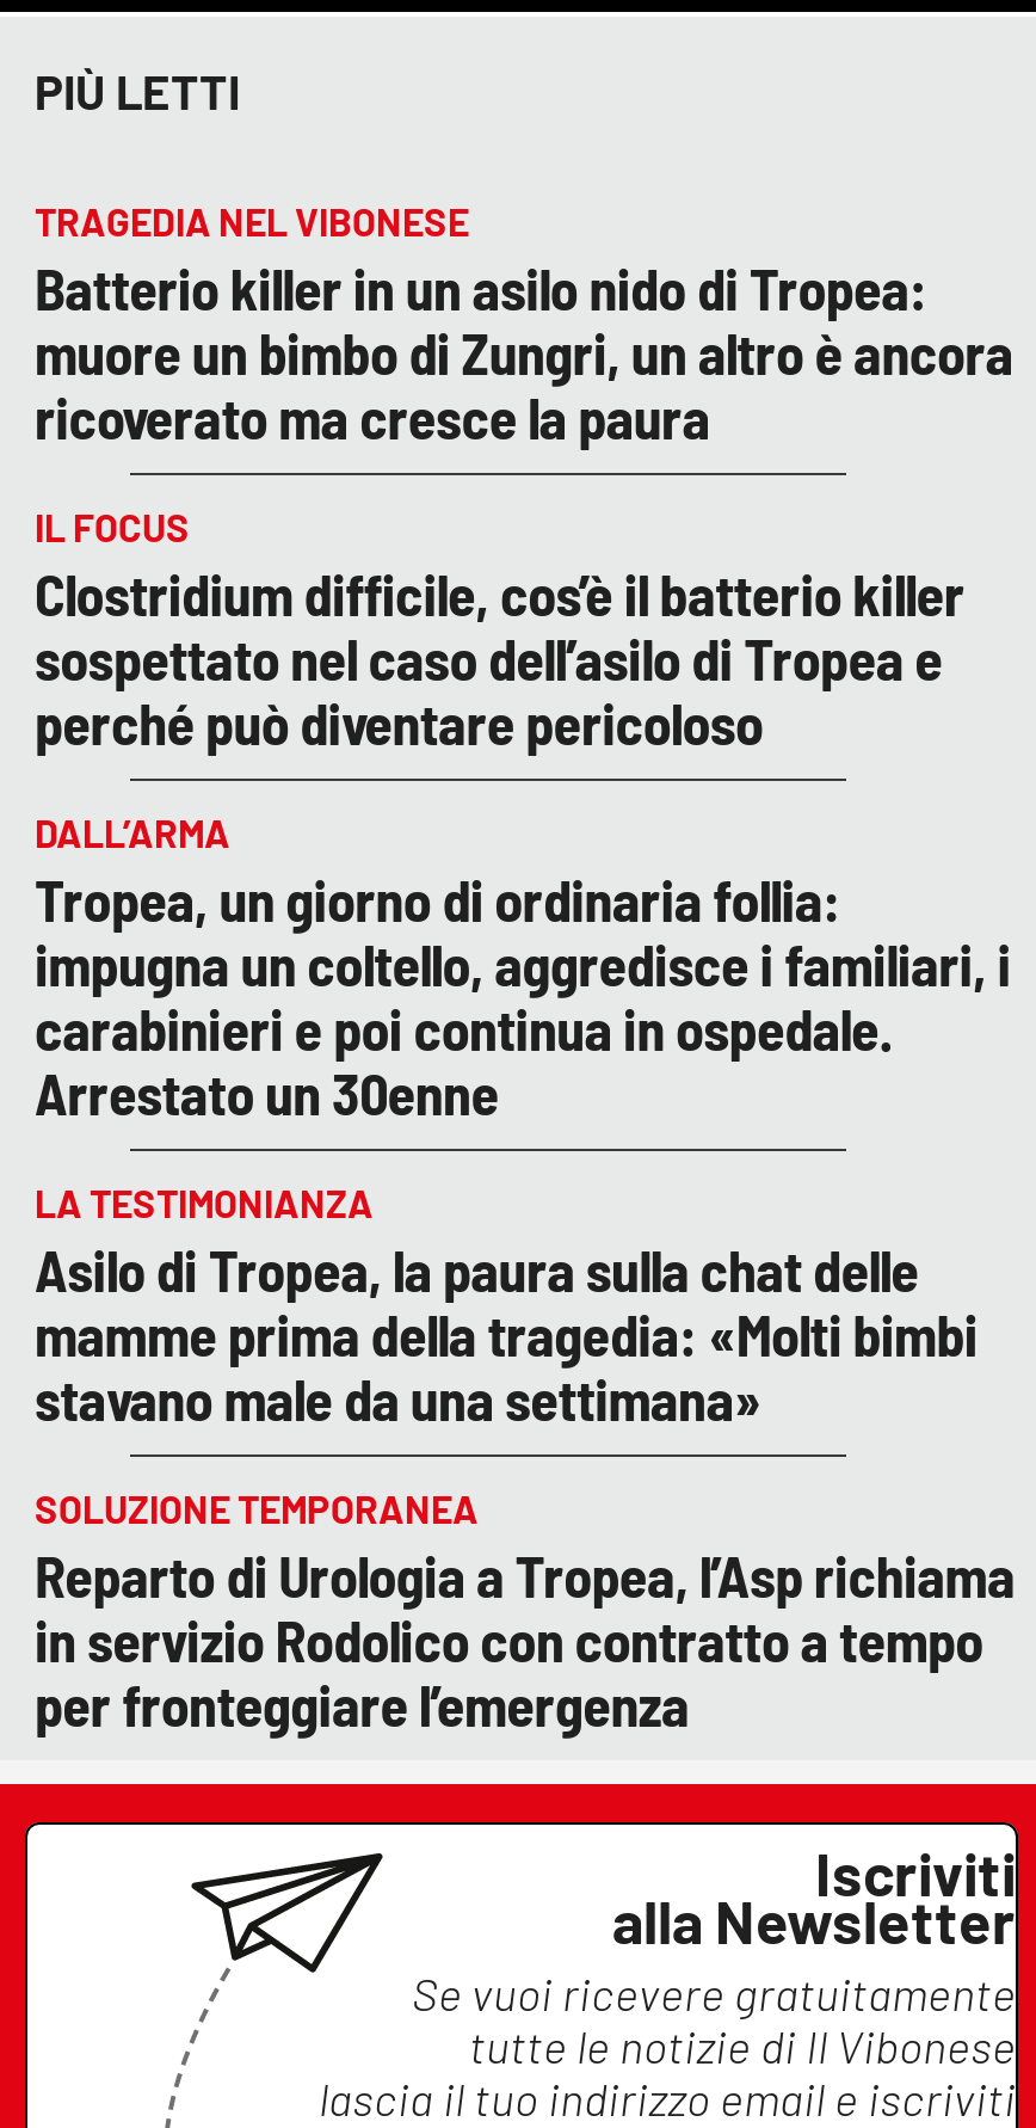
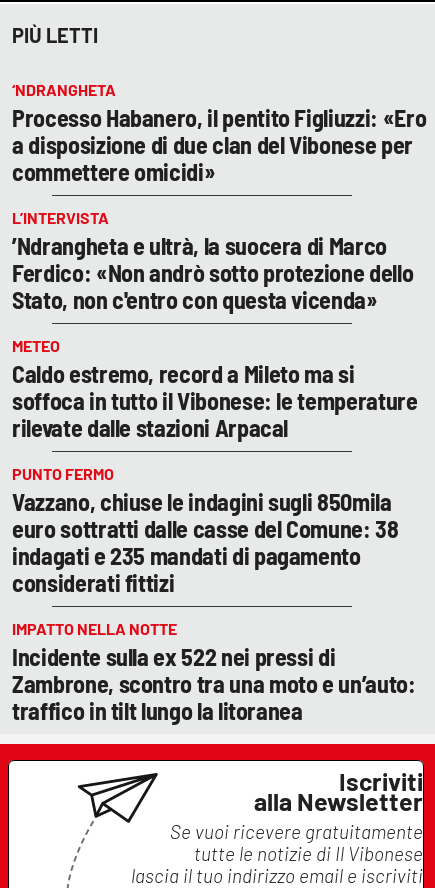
[35,198,1013,452] TRAGEDIA NEL VIBONESE | Batterio killer in un asilo nido di Tropea: | muore un bimbo di Zungri, un altro è ancora | ricoverato ma cresce la paura -> [12,80,426,186] ‘NDRANGHETA | Processo Habanero, il pentito Figliuzzi: «Ero | a disposizione di due clan del Vibonese per | commettere omicidi»
[35,504,965,757] IL FOCUS | Clostridium difficile, cos’è il batterio killer | sospettato nel caso dell’asilo di Tropea e | perché può diventare pericoloso -> [12,208,413,314] L’INTERVISTA | ’Ndrangheta e ultrà, la suocera di Marco | Ferdico: «Non andrò sotto protezione dello | Stato, non c'entro con questa vicenda»
[35,810,1011,1128] DALL’ARMA | Tropea, un giorno di ordinaria follia: | impugna un coltello, aggredisce i familiari, i | carabinieri e poi continua in ospedale. | Arrestato un 30enne -> [12,336,418,442] METEO | Caldo estremo, record a Mileto ma si | soffoca in tutto il Vibonese: le temperature | rilevate dalle stazioni Arpacal
[35,1180,978,1433] LA TESTIMONIANZA | Asilo di Tropea, la paura sulla chat delle | mamme prima della tragedia: «Molti bimbi | stavano male da una settimana» -> [12,464,399,597] PUNTO FERMO | Vazzano, chiuse le indagini sugli 850mila | euro sottratti dalle casse del Comune: 38 | indagati e 235 mandati di pagamento | considerati fittizi
[35,1486,1015,1739] SOLUZIONE TEMPORANEA | Reparto di Urologia a Tropea, l’Asp richiama | in servizio Rodolico con contratto a tempo | per fronteggiare l’emergenza -> [12,619,416,725] IMPATTO NELLA NOTTE | Incidente sulla ex 522 nei pressi di | Zambrone, scontro tra una moto e un’auto: | traffico in tilt lungo la litoranea

